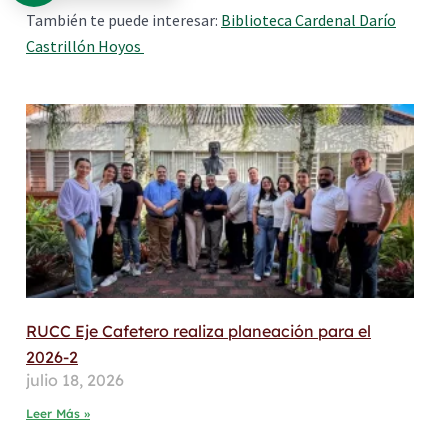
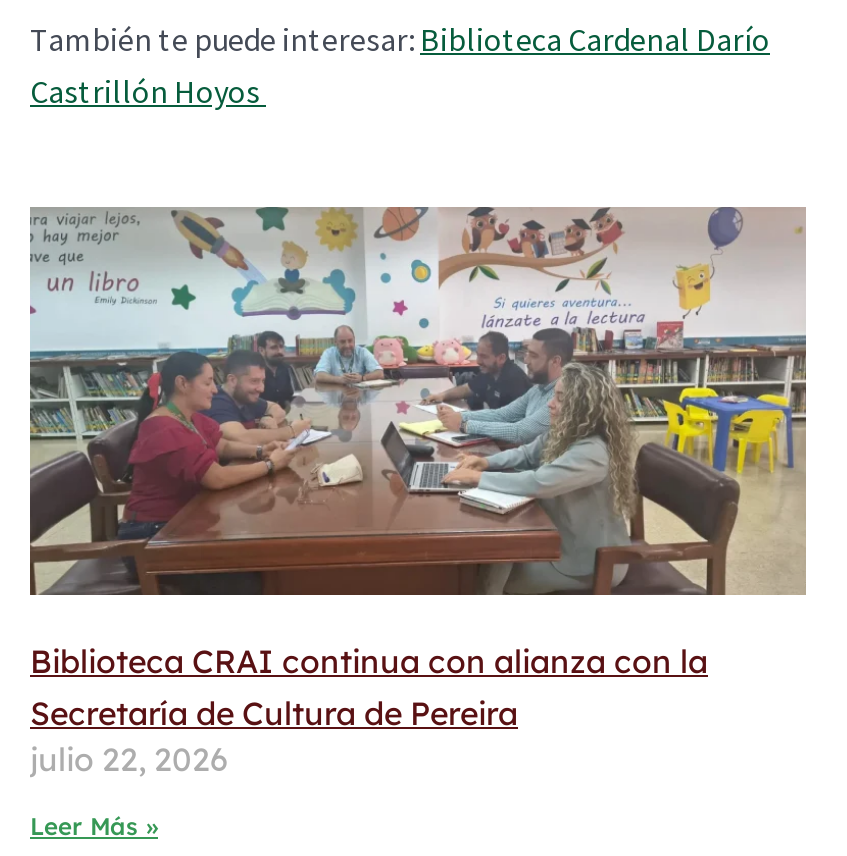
[25,103,415,390] [image] | RUCC Eje Cafetero realiza planeación para el | 2026-2 | julio 18, 2026 -> [28,205,808,780] [image] | Biblioteca CRAI continua con alianza con la | Secretaría de Cultura de Pereira | julio 22, 2026

